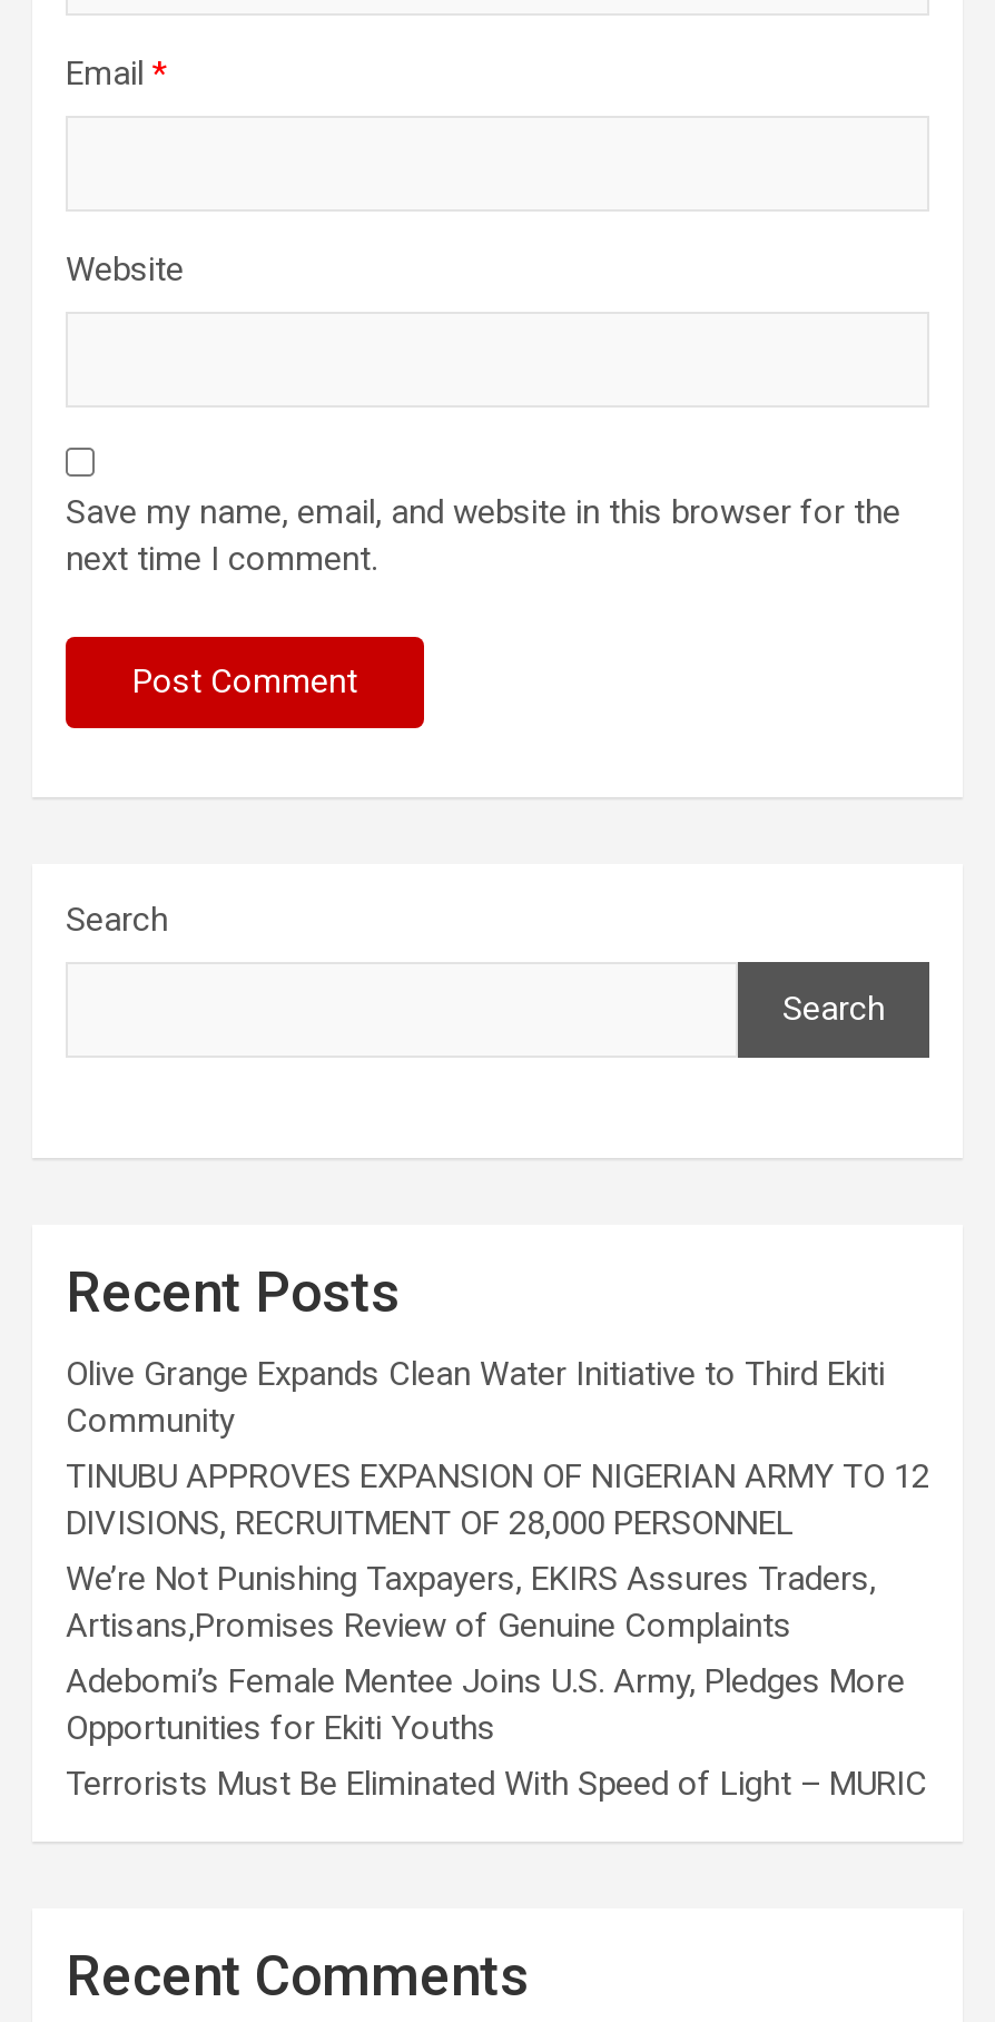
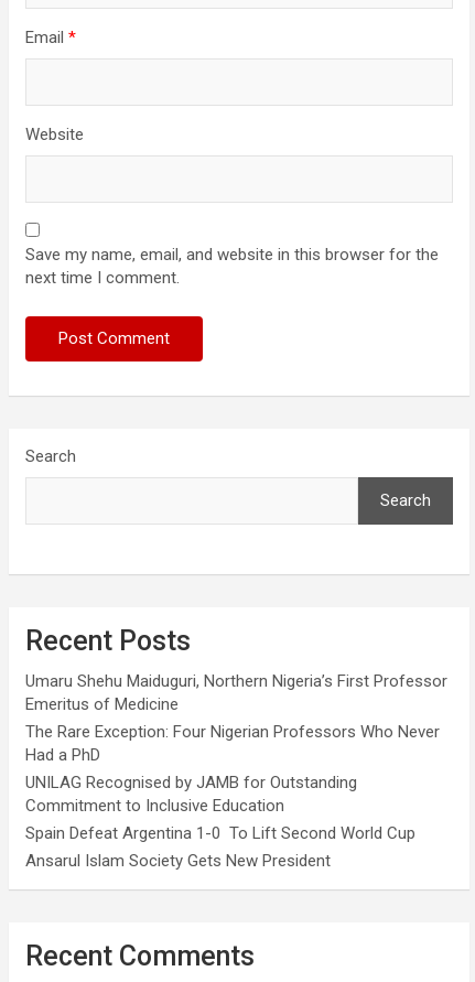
[66,1354,929,1804] Olive Grange Expands Clean Water Initiative to Third Ekiti | Community | TINUBU APPROVES EXPANSION OF NIGERIAN ARMY TO 12 | DIVISIONS, RECRUITMENT OF 28,000 PERSONNEL | We’re Not Punishing Taxpayers, EKIRS Assures Traders, | Artisans,Promises Review of Genuine Complaints | Adebomi’s Female Mentee Joins U.S. Army, Pledges More | Opportunities for Ekiti Youths | Terrorists Must Be Eliminated With Speed of Light – MURIC -> [25,671,447,871] Umaru Shehu Maiduguri, Northern Nigeria’s First Professor | Emeritus of Medicine | The Rare Exception: Four Nigerian Professors Who Never | Had a PhD | UNILAG Recognised by JAMB for Outstanding | Commitment to Inclusive Education | Spain Defeat Argentina 1-0 To Lift Second World Cup | Ansarul Islam Society Gets New President

